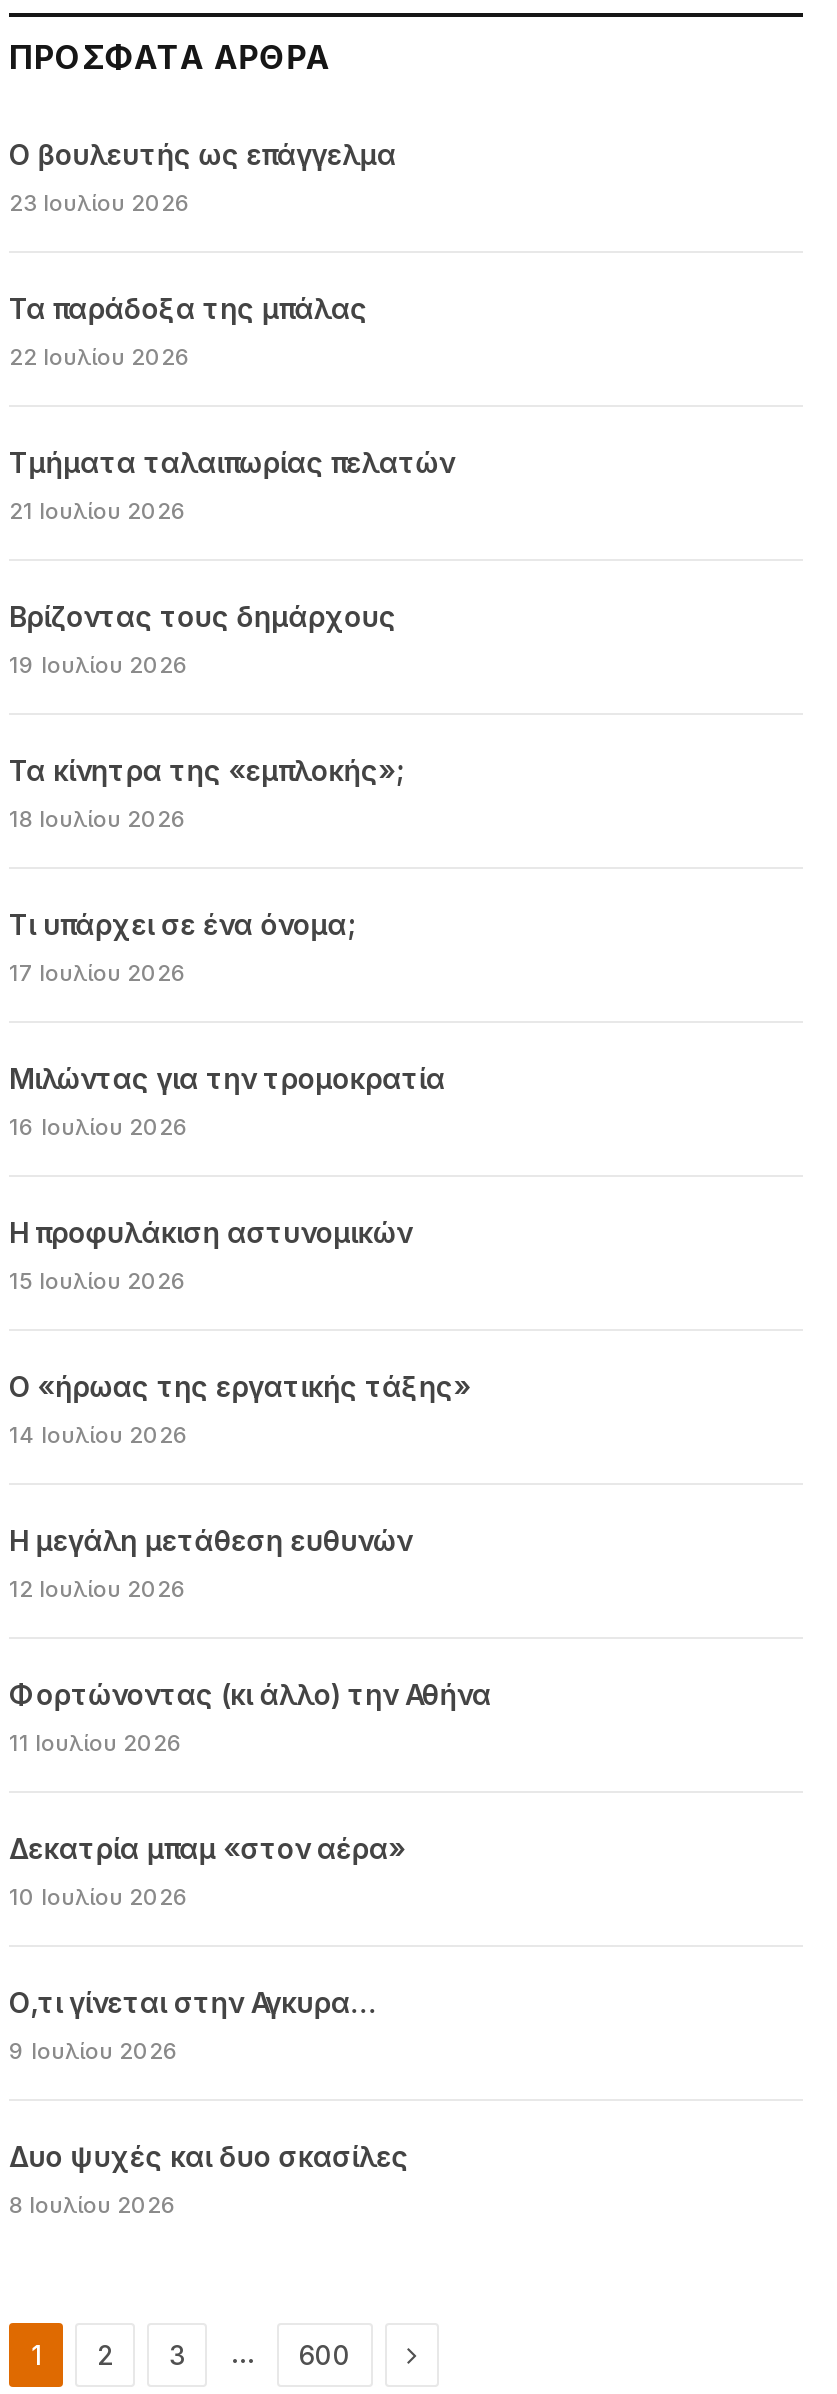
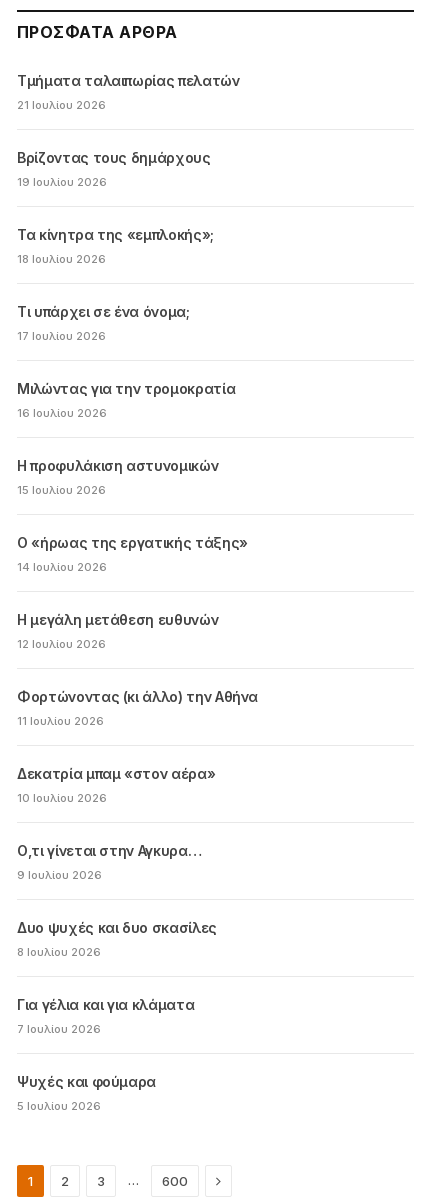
[9,137,396,371] Ο βουλευτής ως επάγγελμα | 23 Ιουλίου 2026 | Τα παράδοξα της μπάλας | 22 Ιουλίου 2026 -> none
moved [9,445,491,2219] -> [17,72,258,959]: Τμήματα ταλαιπωρίας πελατών | 21 Ιουλίου 2026 | Βρίζοντας τους δημάρχους | ... | Δυο ψυχές και δυο σκασίλες | 8 Ιουλίου 2026
none -> [17,996,194,1113] Για γέλια και για κλάματα | 7 Ιουλίου 2026 | Ψυχές και φούμαρα | 5 Ιουλίου 2026

